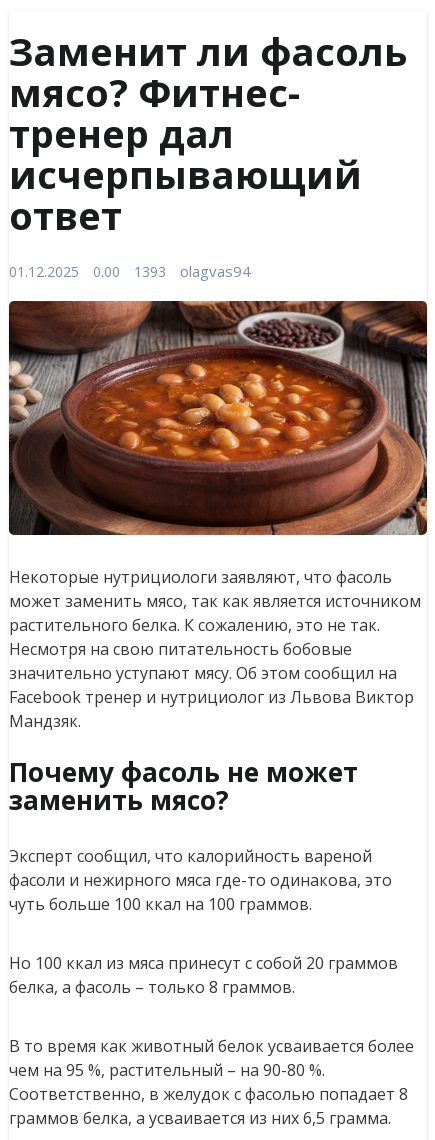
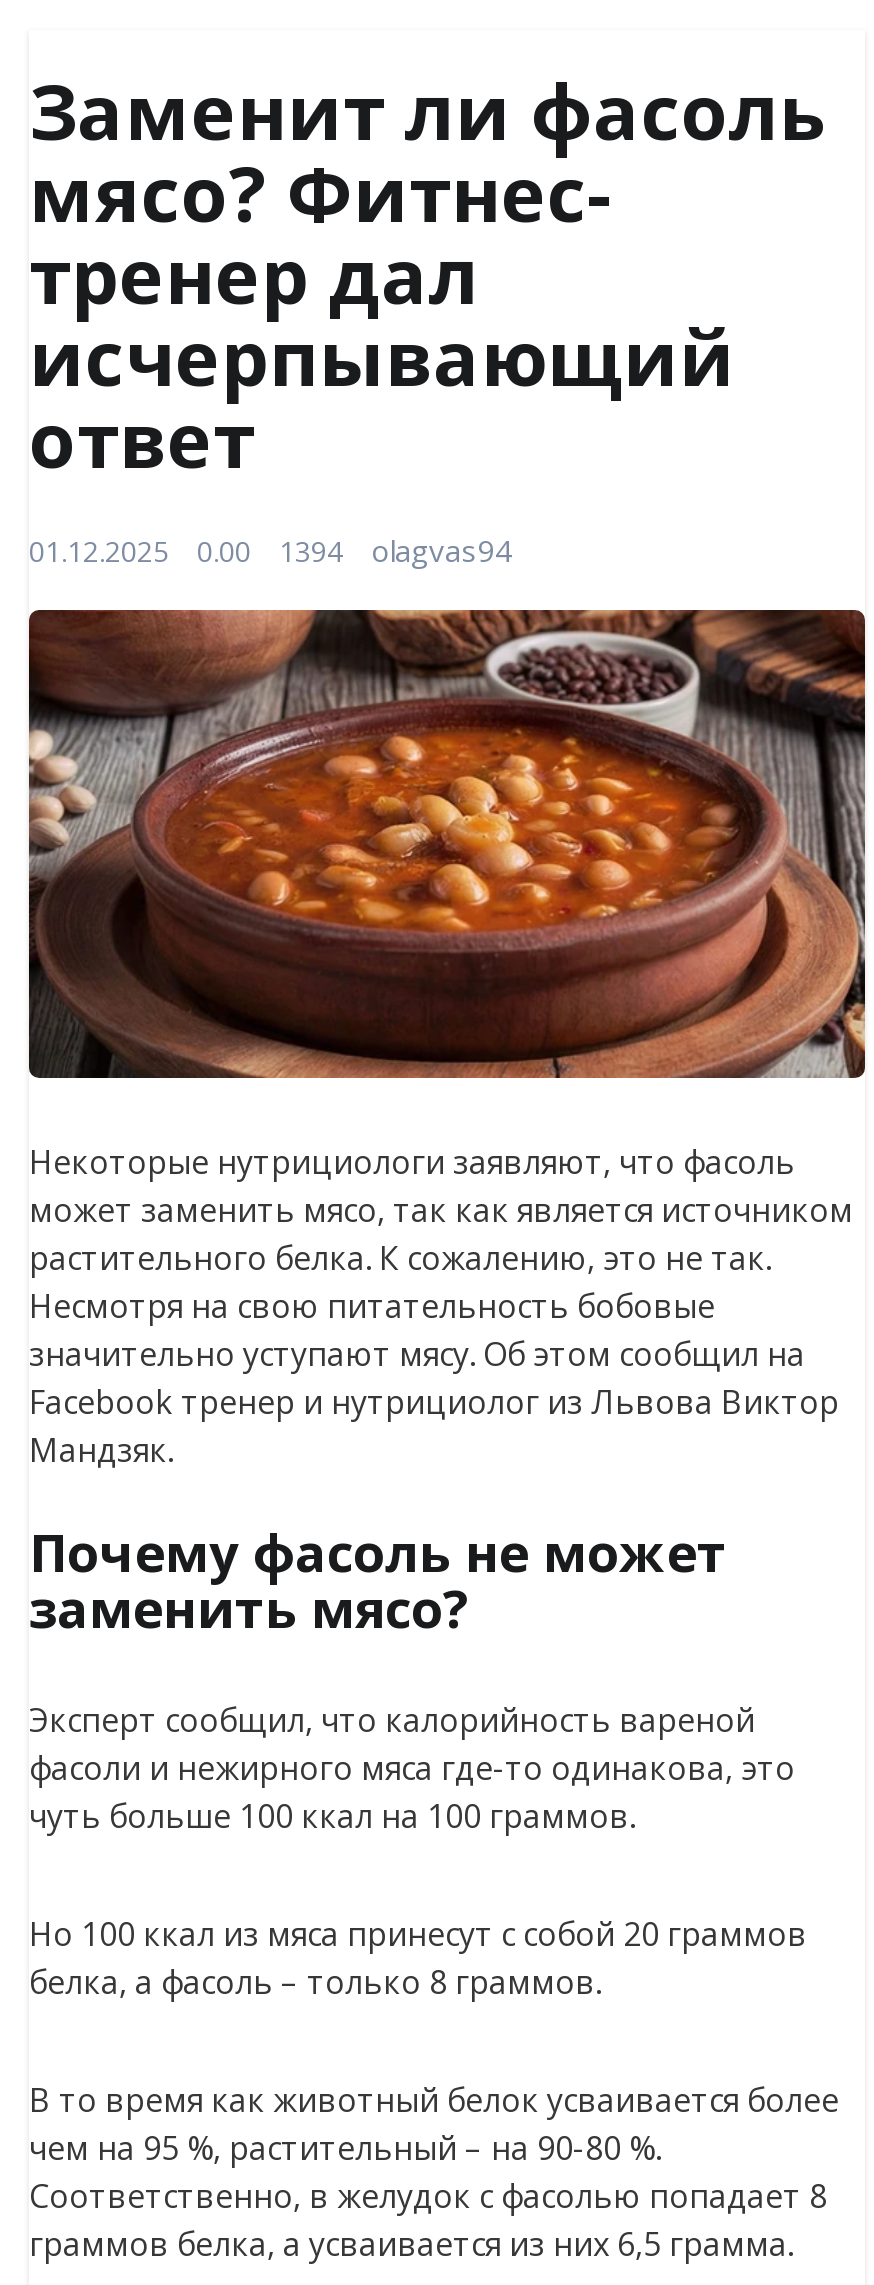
[9,261,251,281] 01.12.2025 0.00 1393 olagvas94 -> [29,529,513,569] 01.12.2025 0.00 1394 olagvas94

